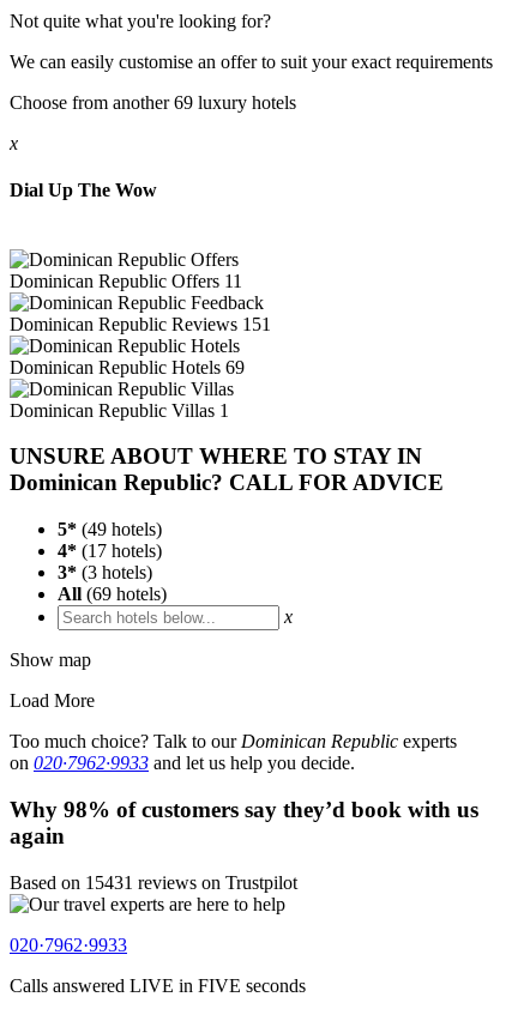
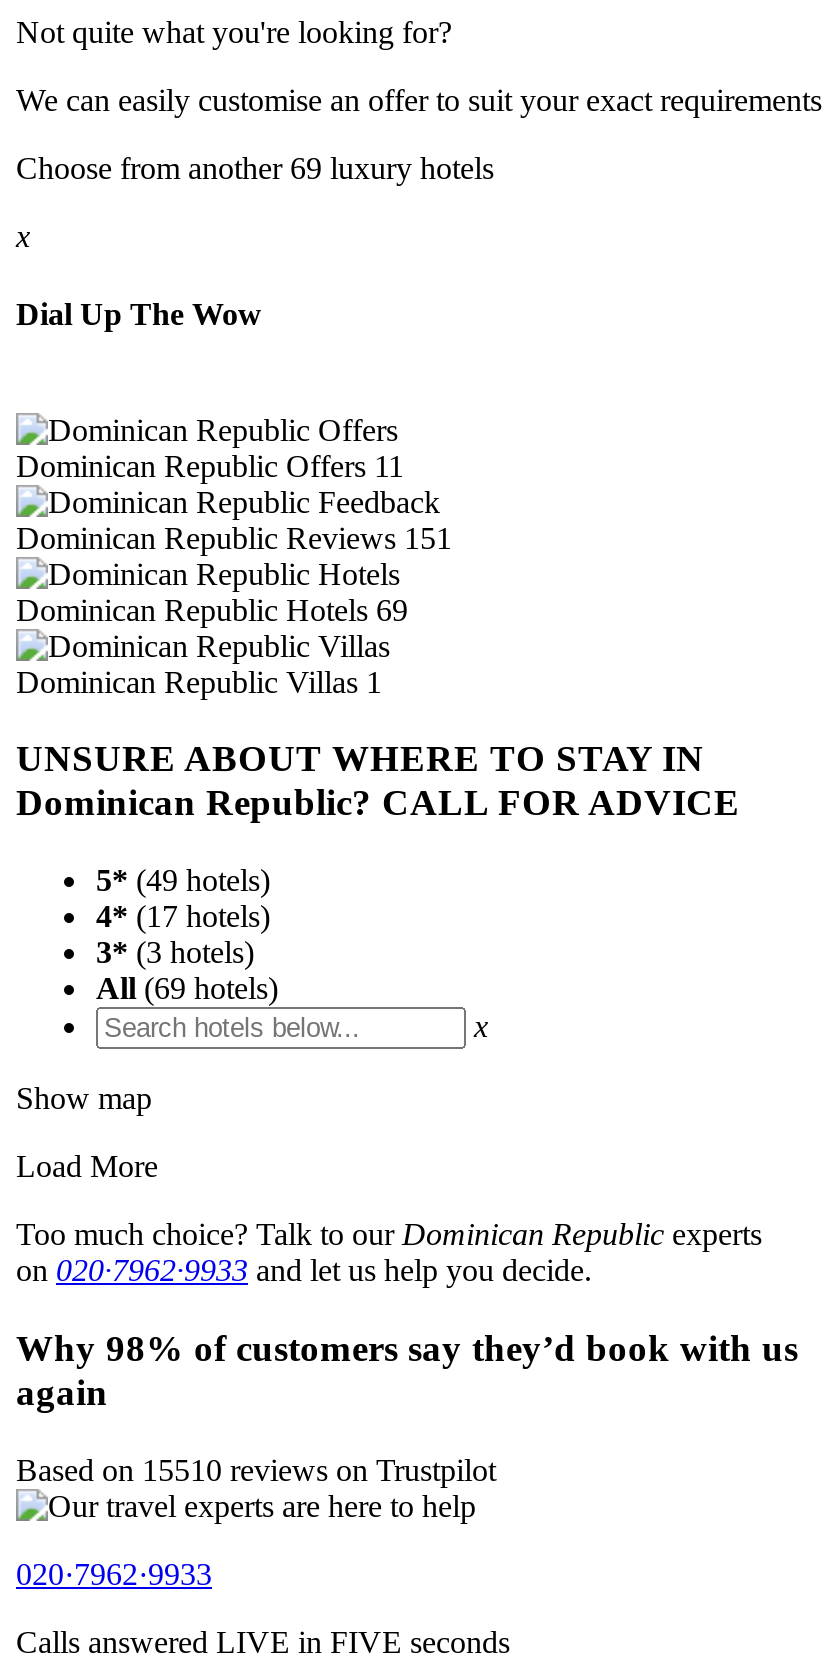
[10,872,297,892] Based on 15431 reviews on Trustpilot -> [16,1452,496,1486] Based on 15510 reviews on Trustpilot

